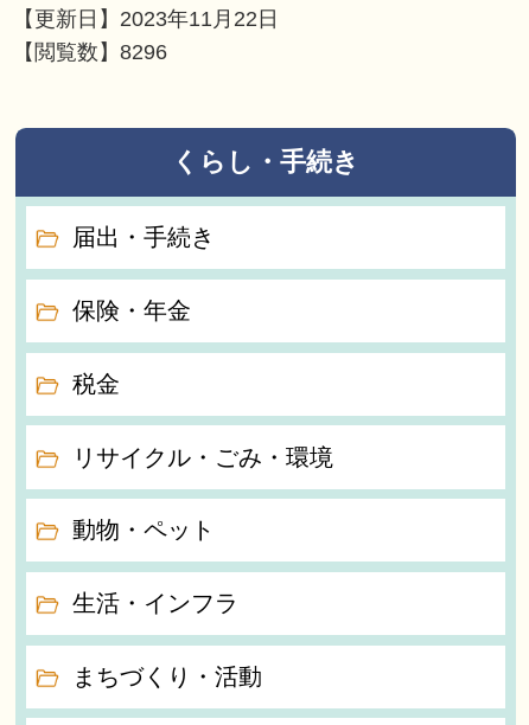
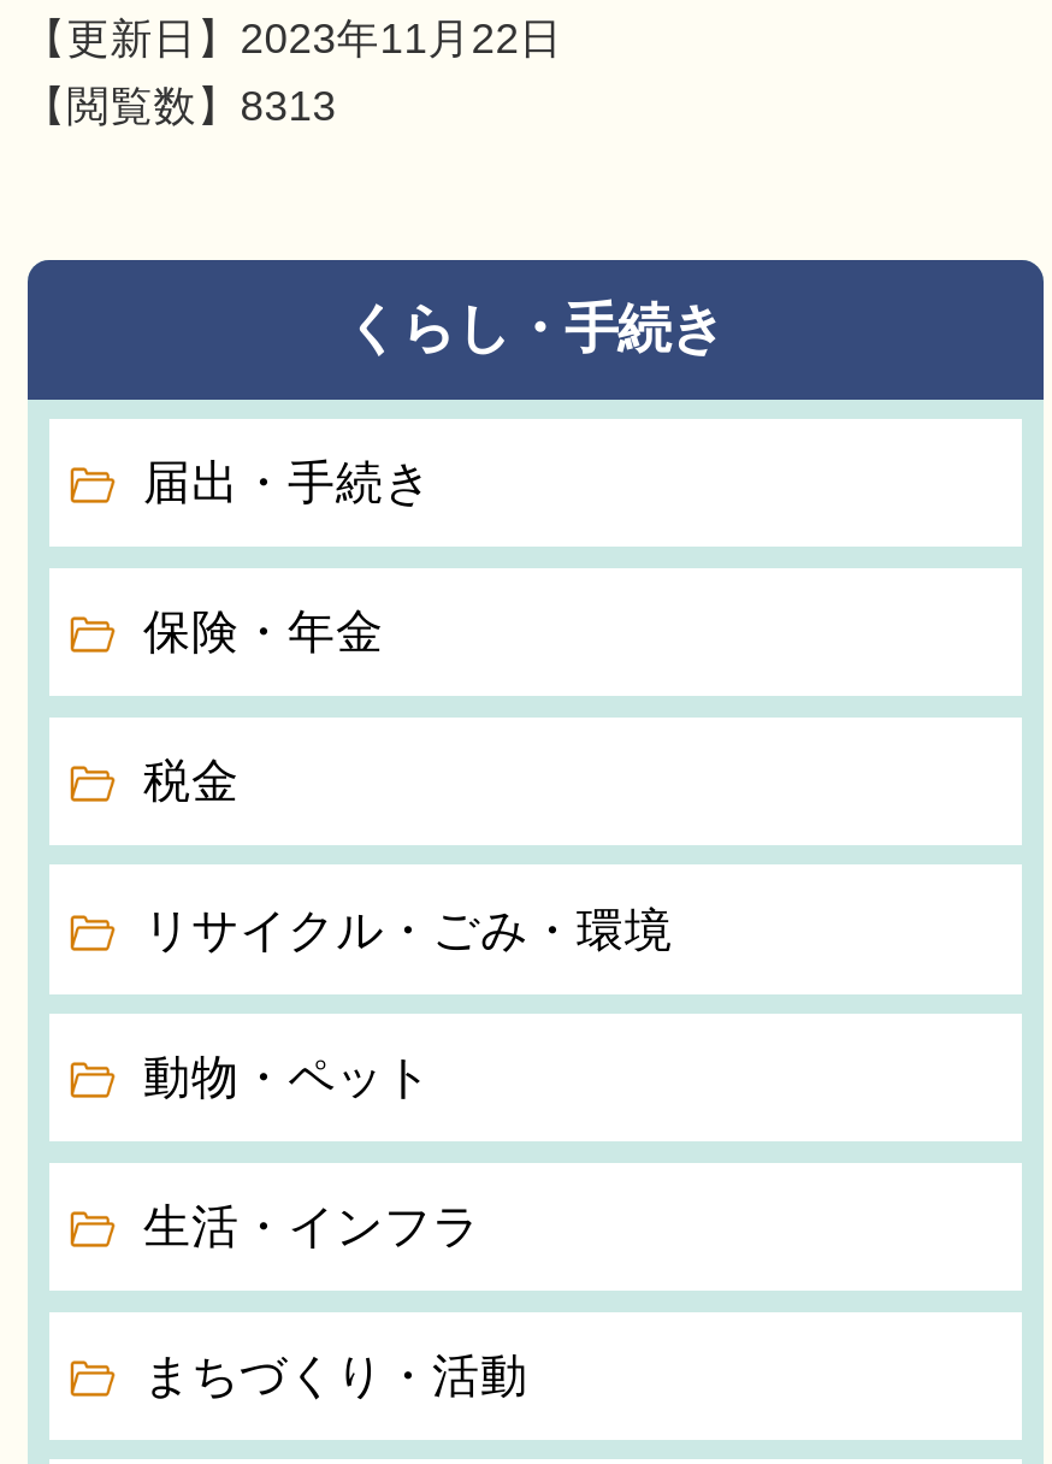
[13,40,167,64] 【閲覧数】8296 -> [23,82,336,130] 【閲覧数】8313

